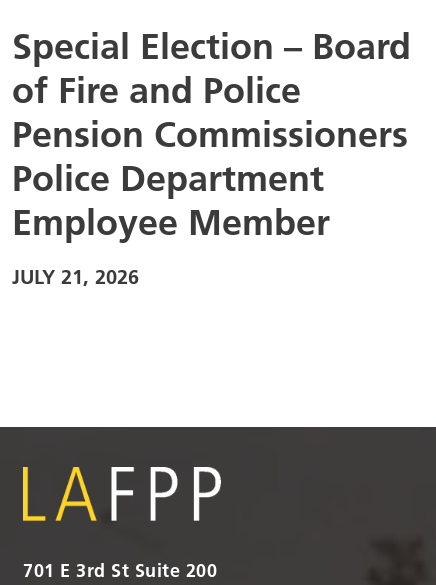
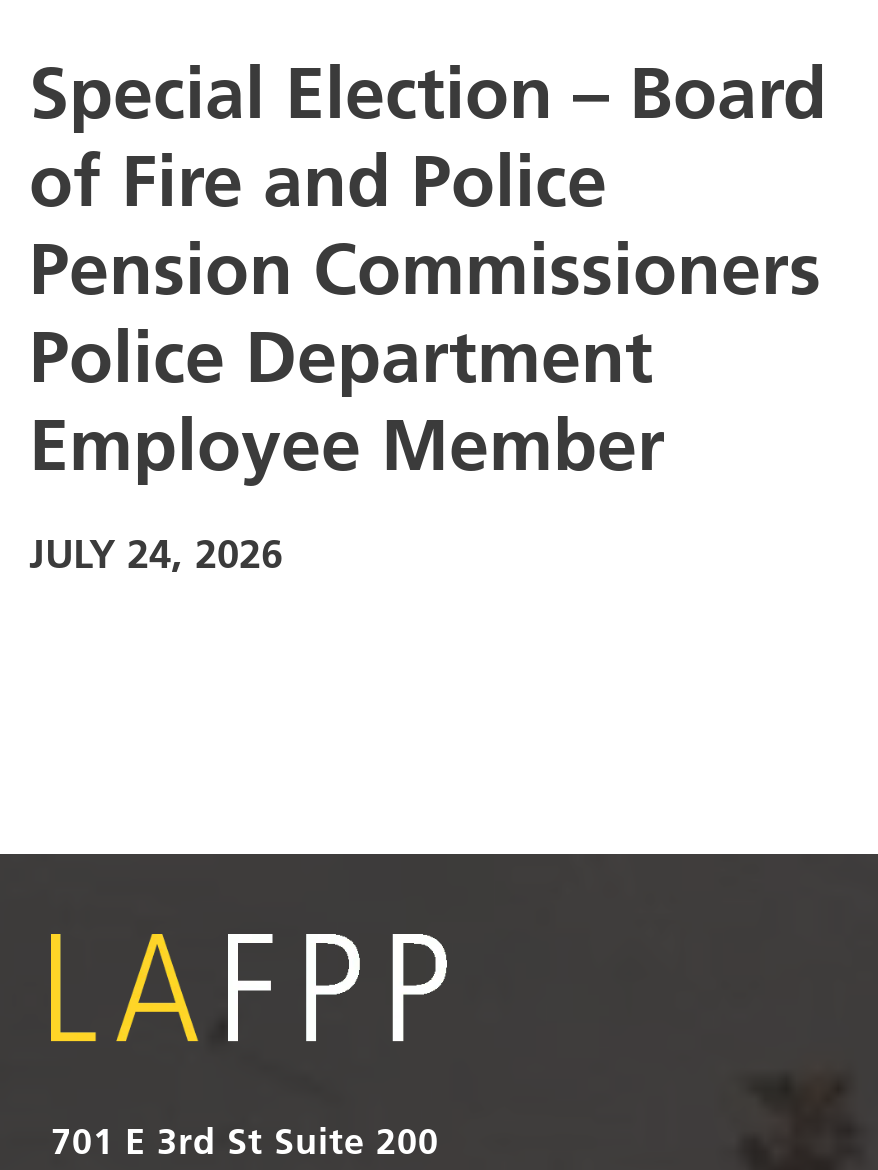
[12,265,139,289] JULY 21, 2026 -> [29,530,283,578] JULY 24, 2026

